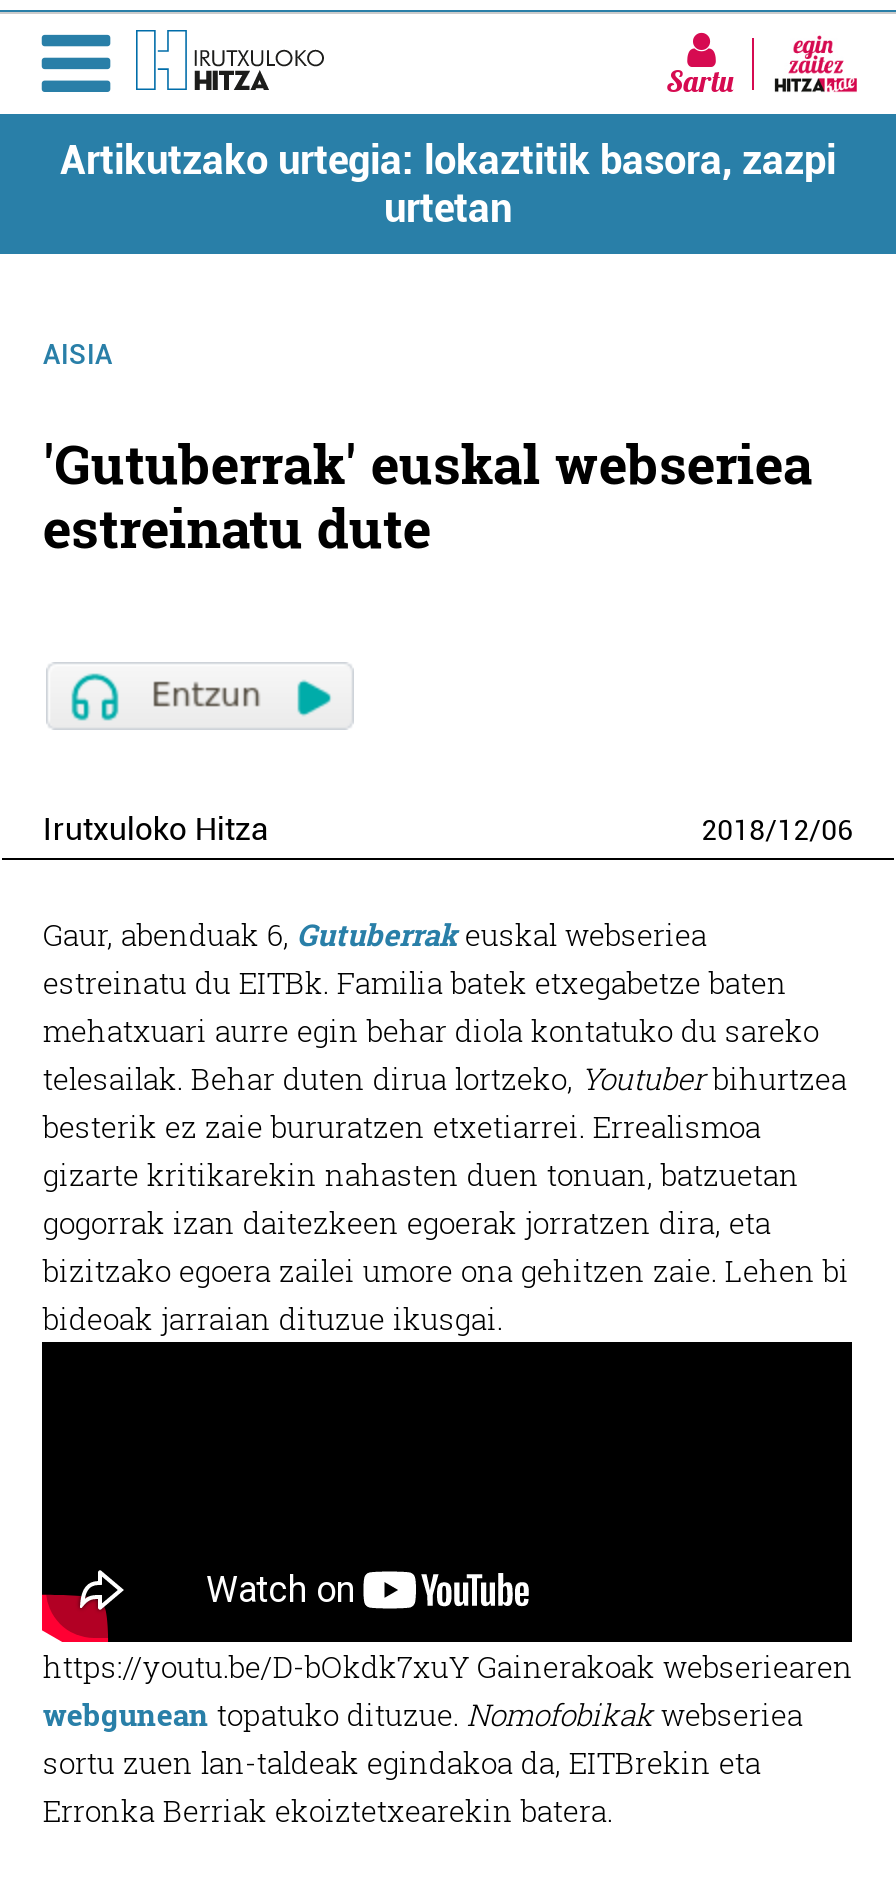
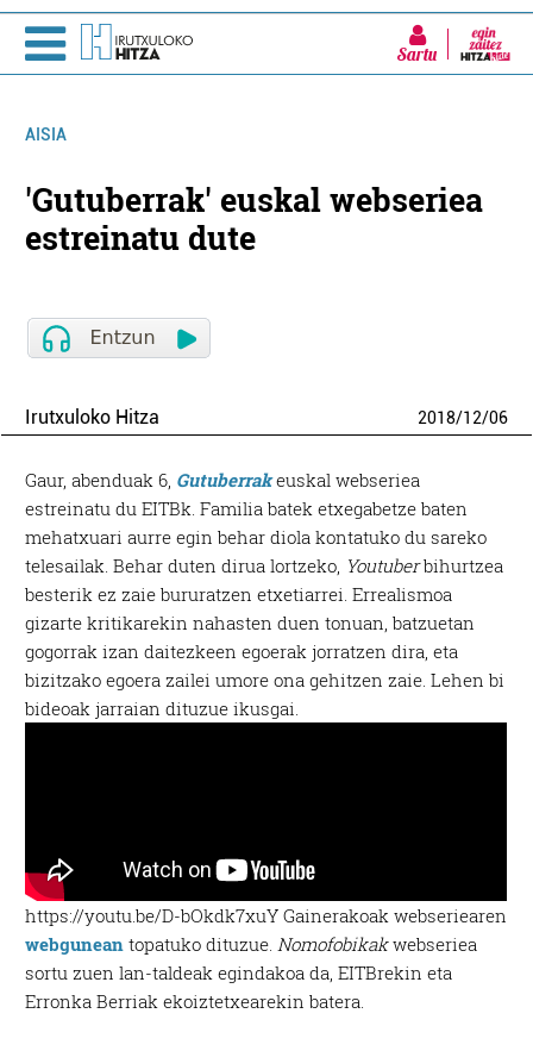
[60,136,836,232] Artikutzako urtegia: lokaztitik basora, zazpi | urtetan -> none

